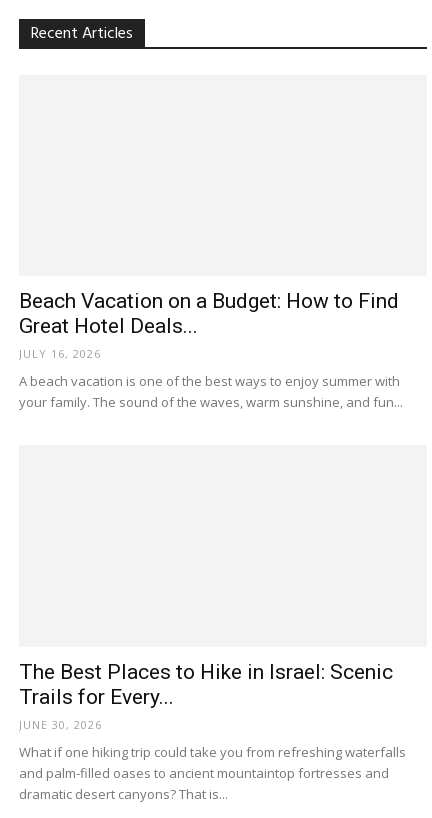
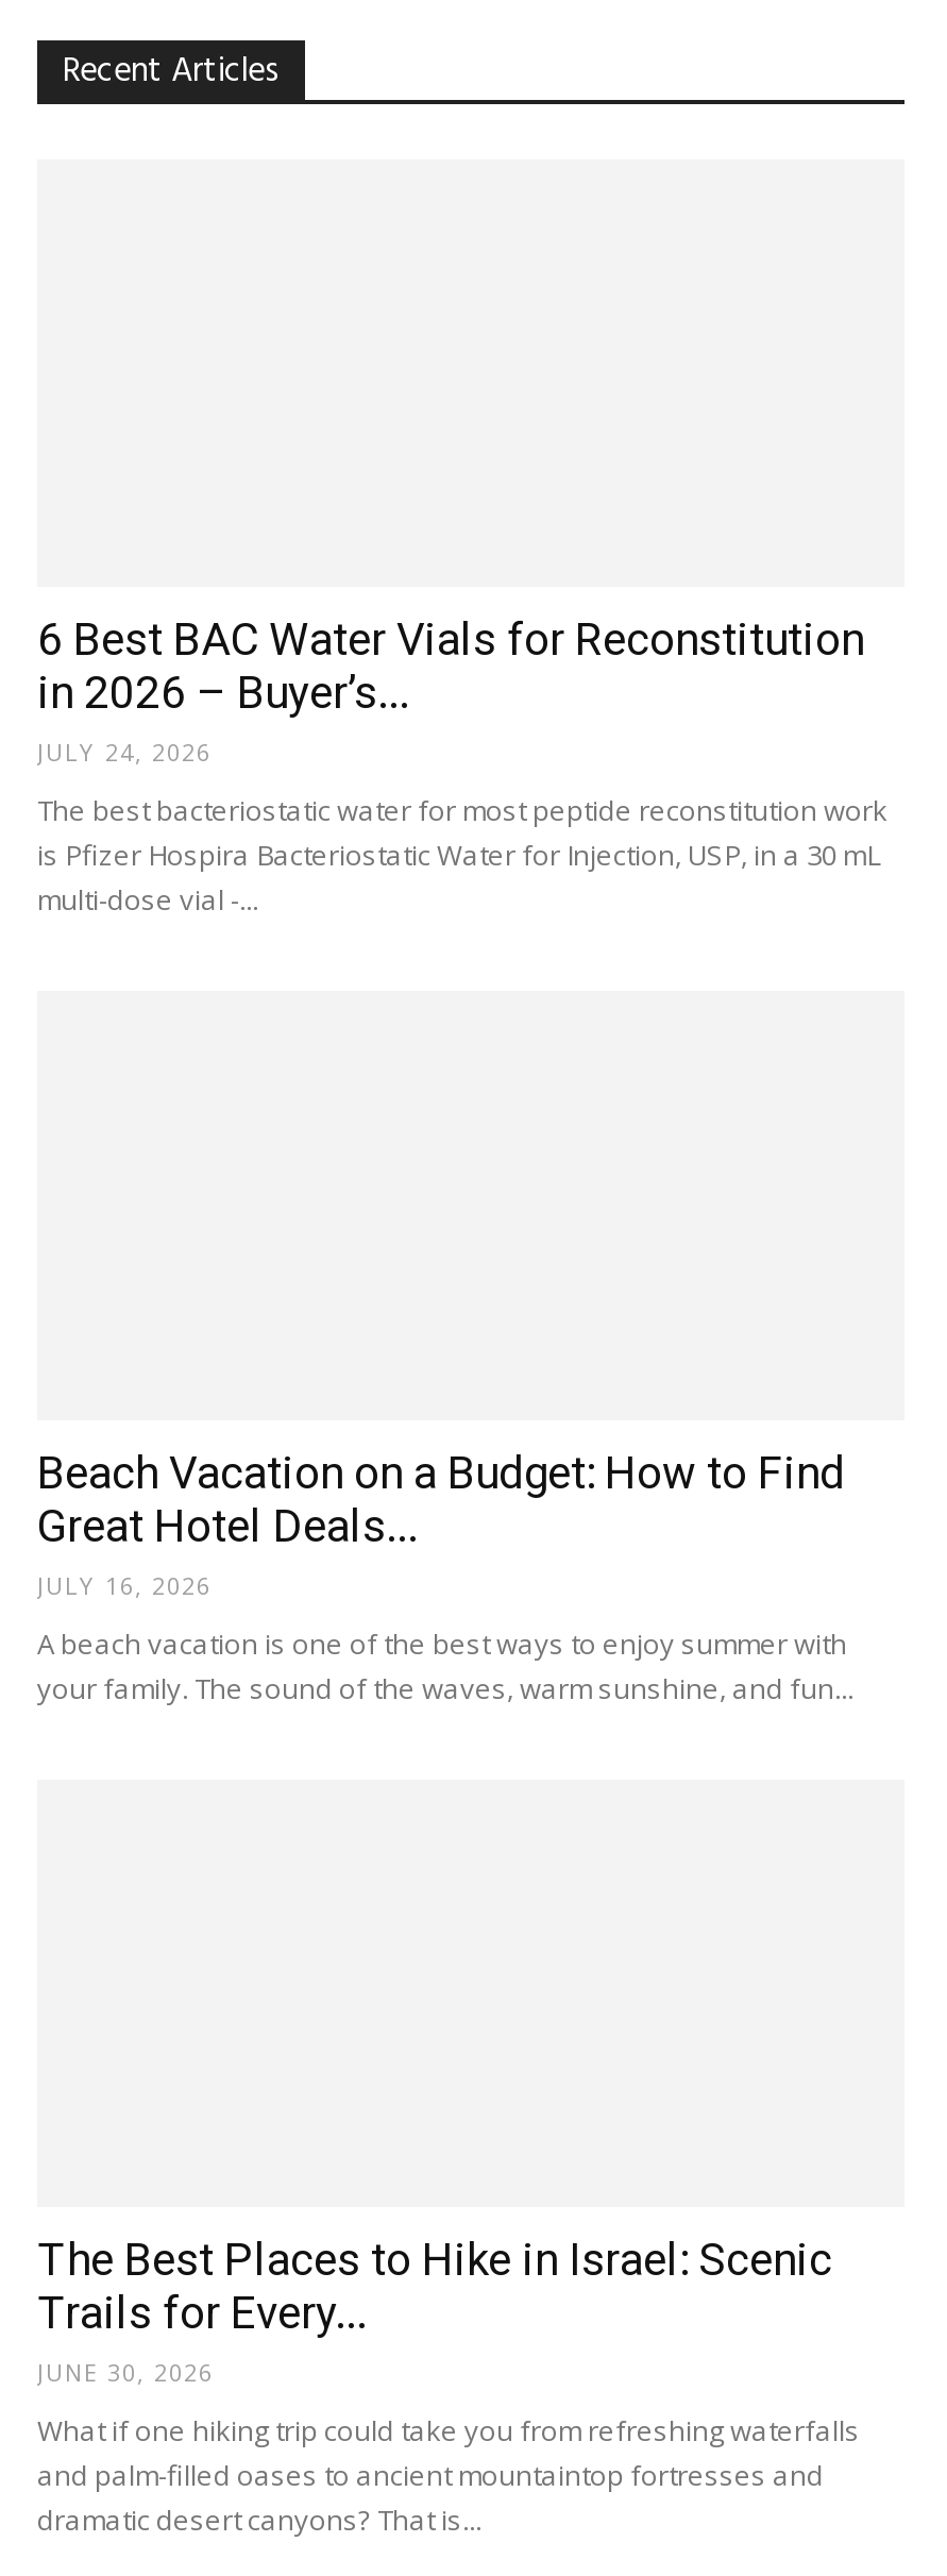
none -> [37,615,887,919] 6 Best BAC Water Vials for Reconstitution | in 2026 – Buyer’s... | JULY 24, 2026 | The best bacteriostatic water for most peptide reconstitution work | is Pfizer Hospira Bacteriostatic Water for Injection, USP, in a 30 mL | multi-dose vial -...

